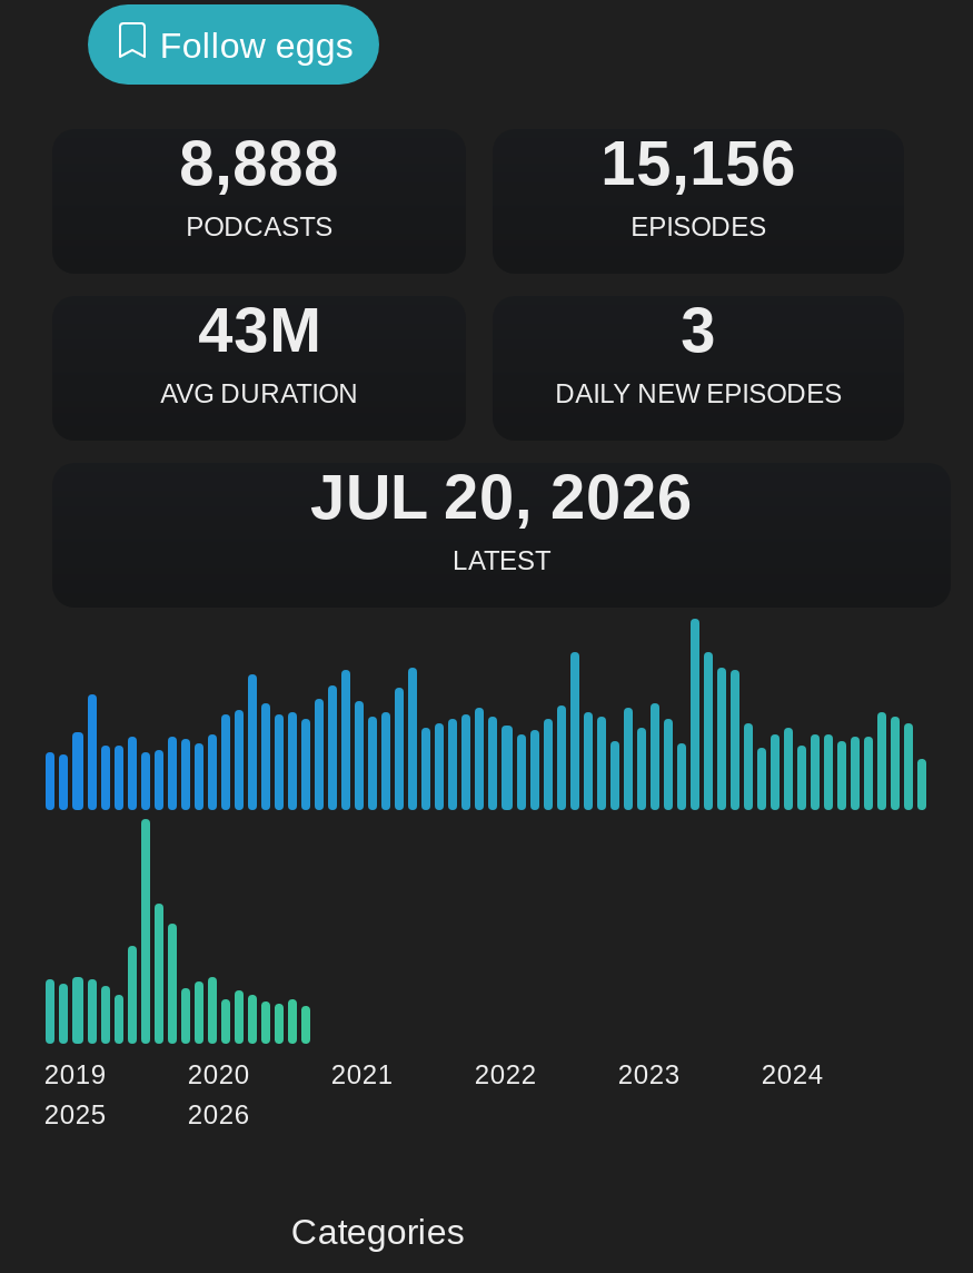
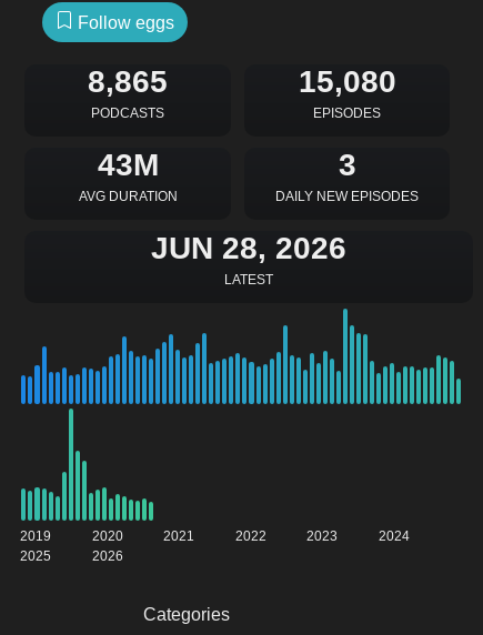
[179,129,340,198] 8,888 -> [88,64,168,99] 8,865
[601,129,797,198] 15,156 -> [298,64,396,99] 15,080
[310,463,693,532] JUL 20, 2026 -> [151,231,346,265] JUN 28, 2026

